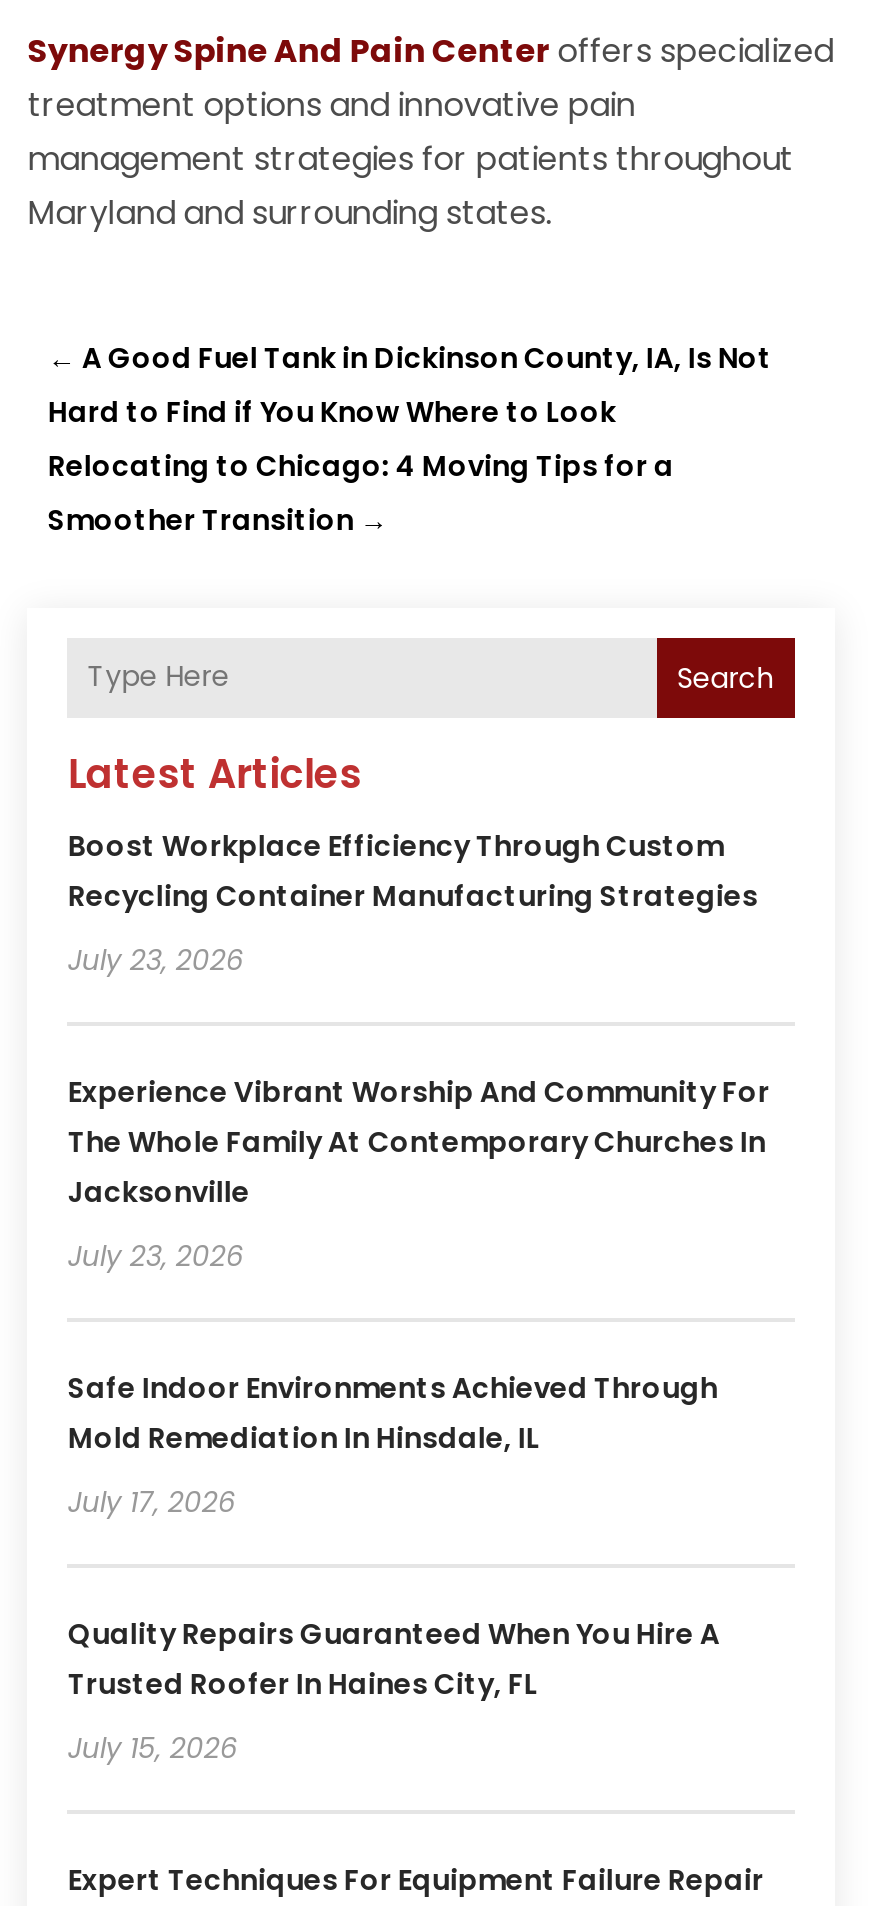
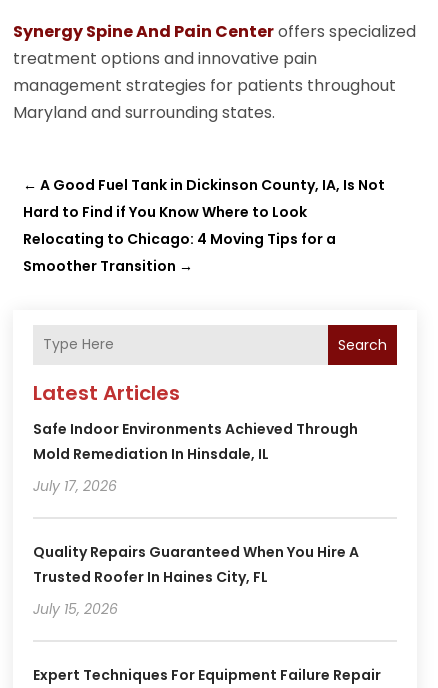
[68,826,770,1276] Boost Workplace Efficiency Through Custom | Recycling Container Manufacturing Strategies | July 23, 2026 | Experience Vibrant Worship And Community For | The Whole Family At Contemporary Churches In | Jacksonville | July 23, 2026 -> none

